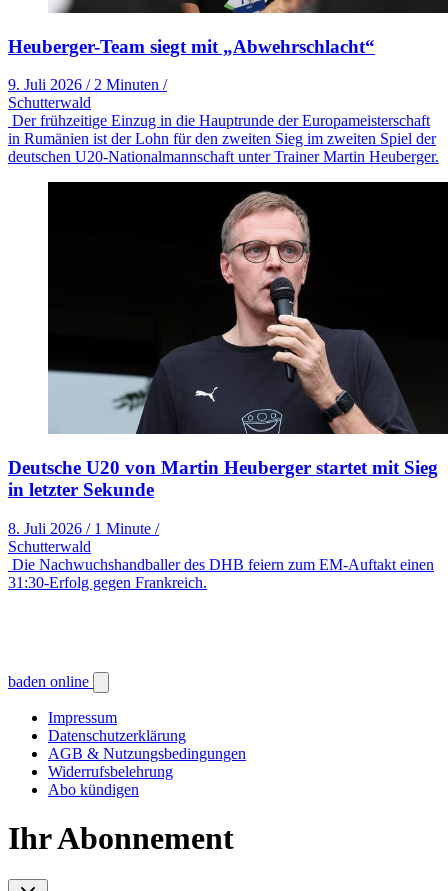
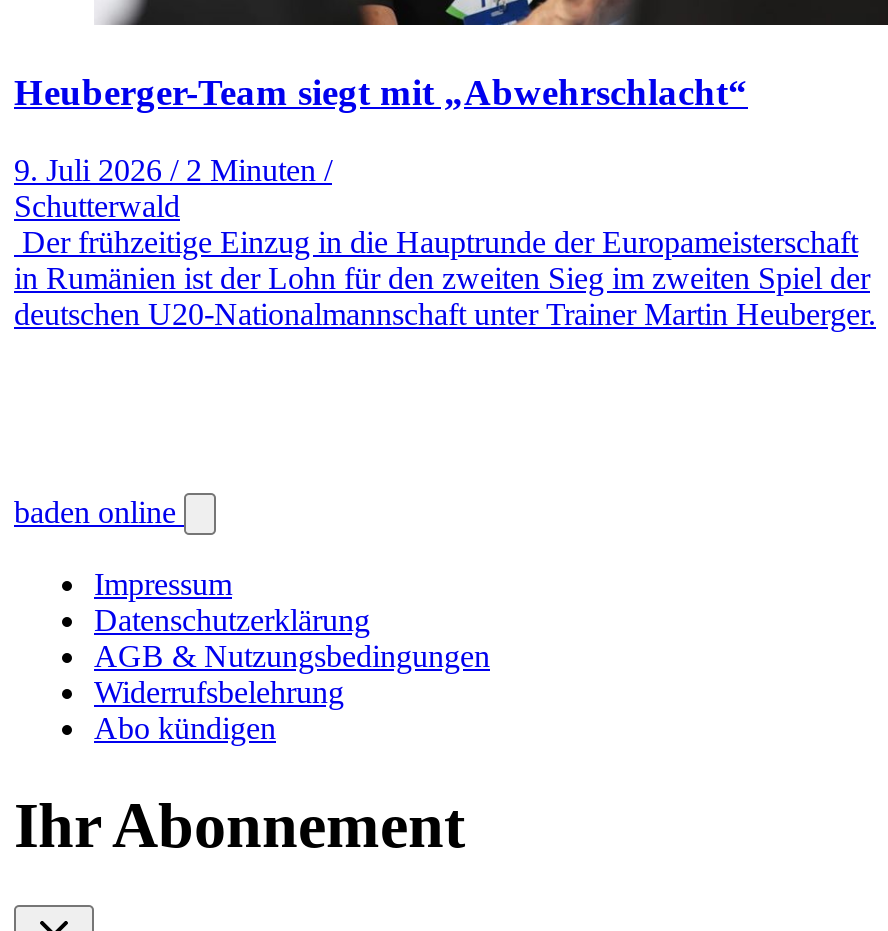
[8,181,445,591] [image] | Deutsche U20 von Martin Heuberger startet mit Sieg | in letzter Sekunde | 8. Juli 2026 / 1 Minute / | Schutterwald | Die Nachwuchshandballer des DHB feiern zum EM-Auftakt einen | 31:30-Erfolg gegen Frankreich. -> none

